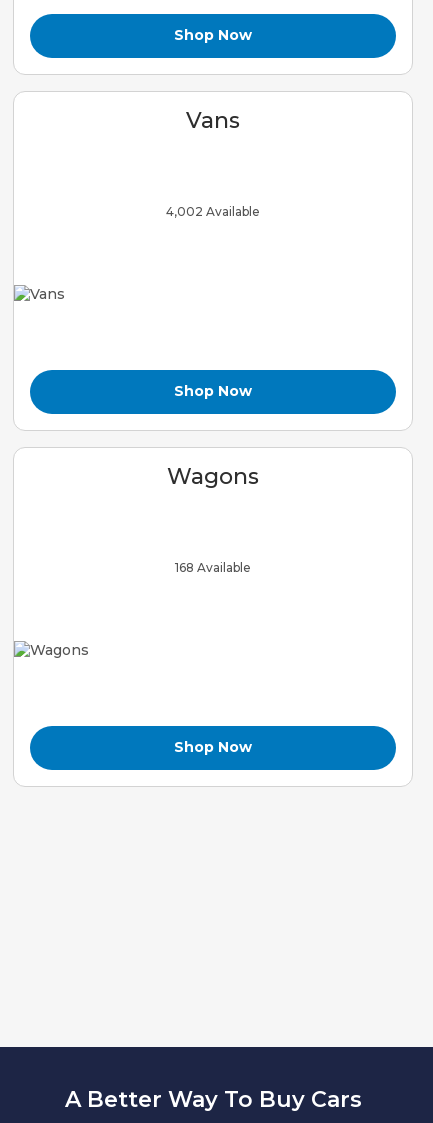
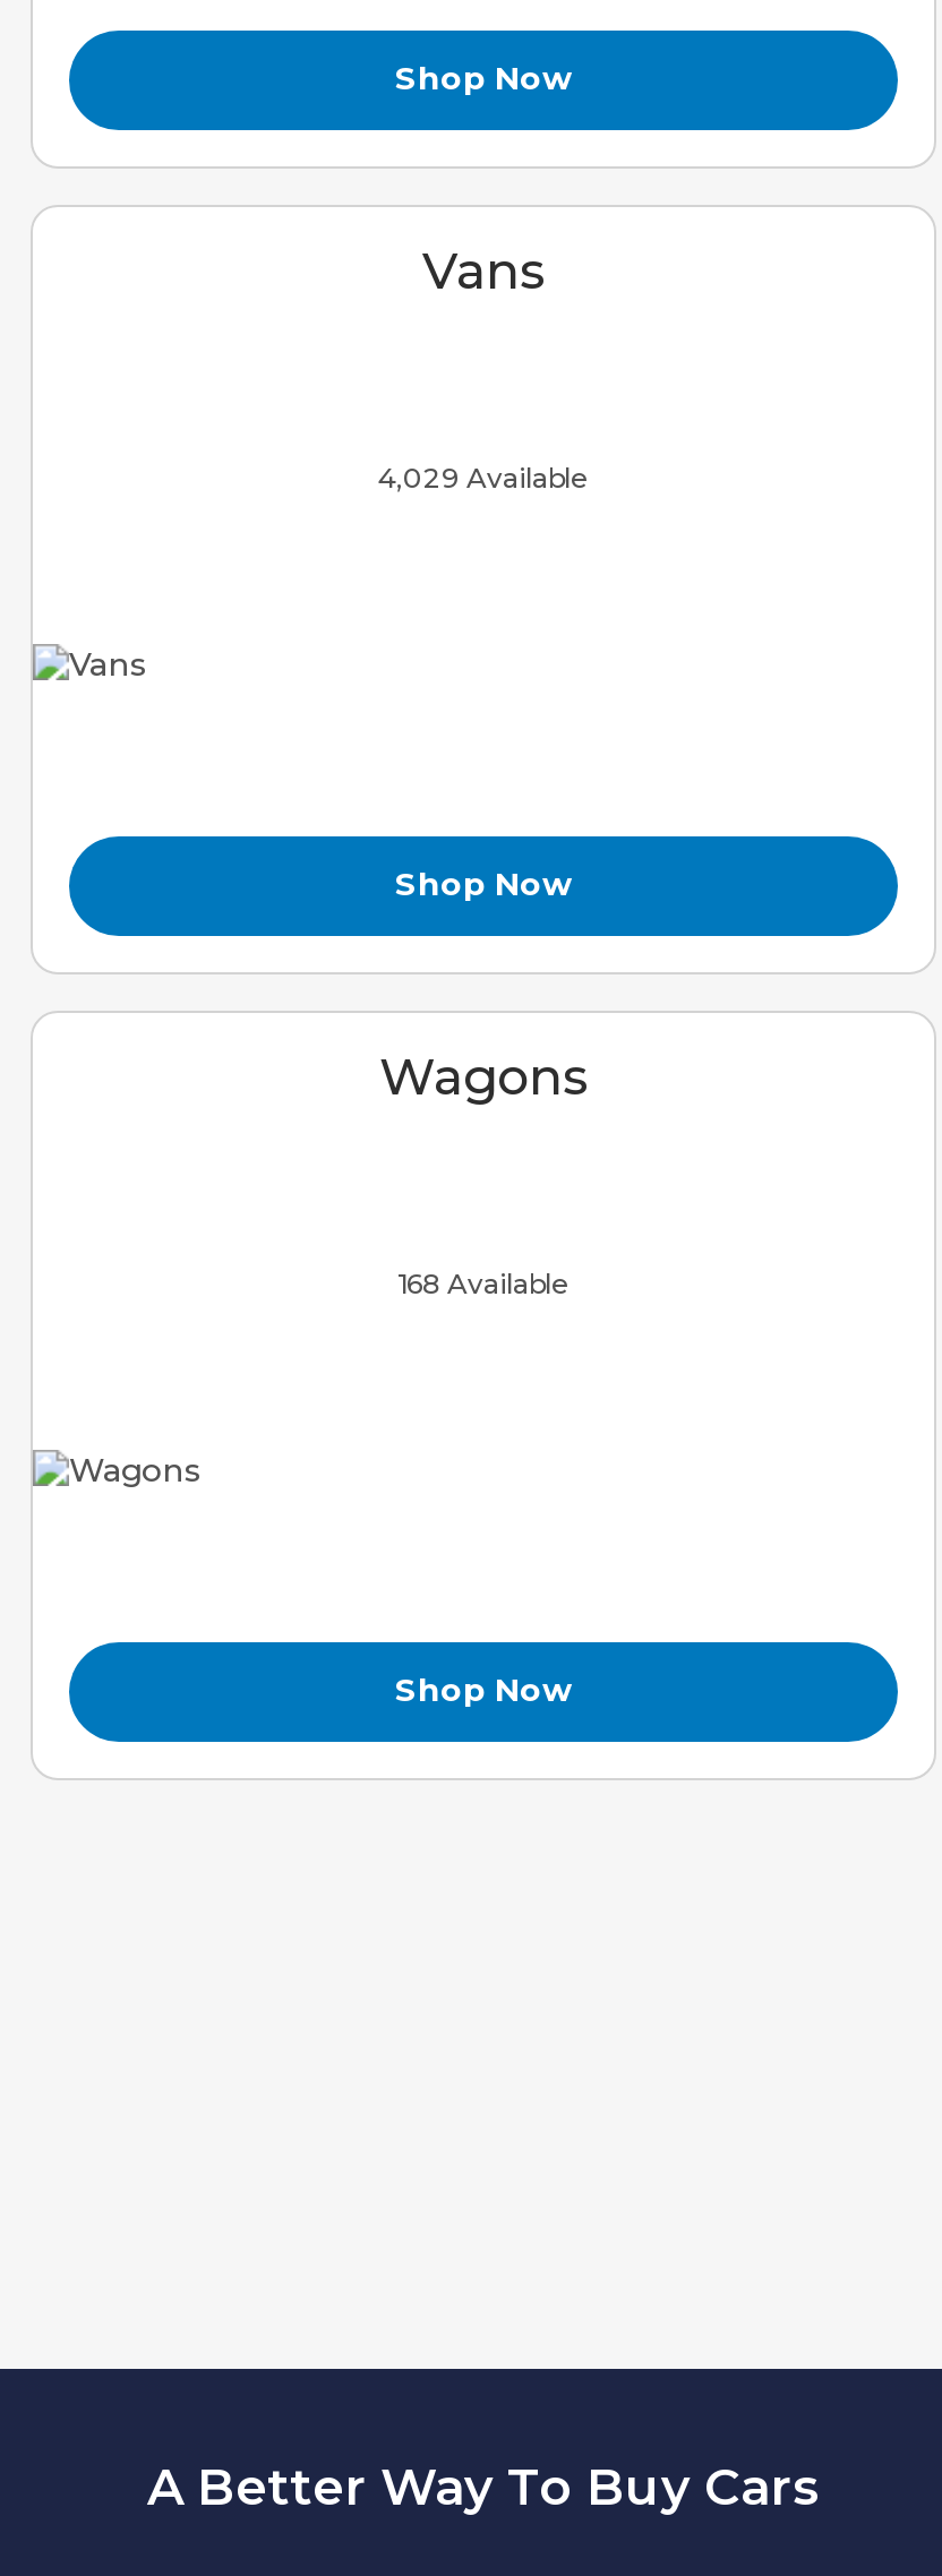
[166,204,260,219] 4,002 Available -> [378,460,589,494] 4,029 Available

